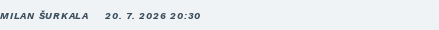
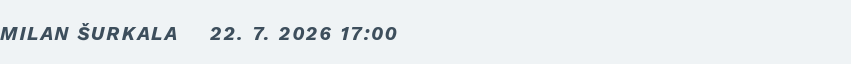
[0,10,201,21] MILAN ŠURKALA 20. 7. 2026 20:30 -> [0,21,398,43] MILAN ŠURKALA 22. 7. 2026 17:00

